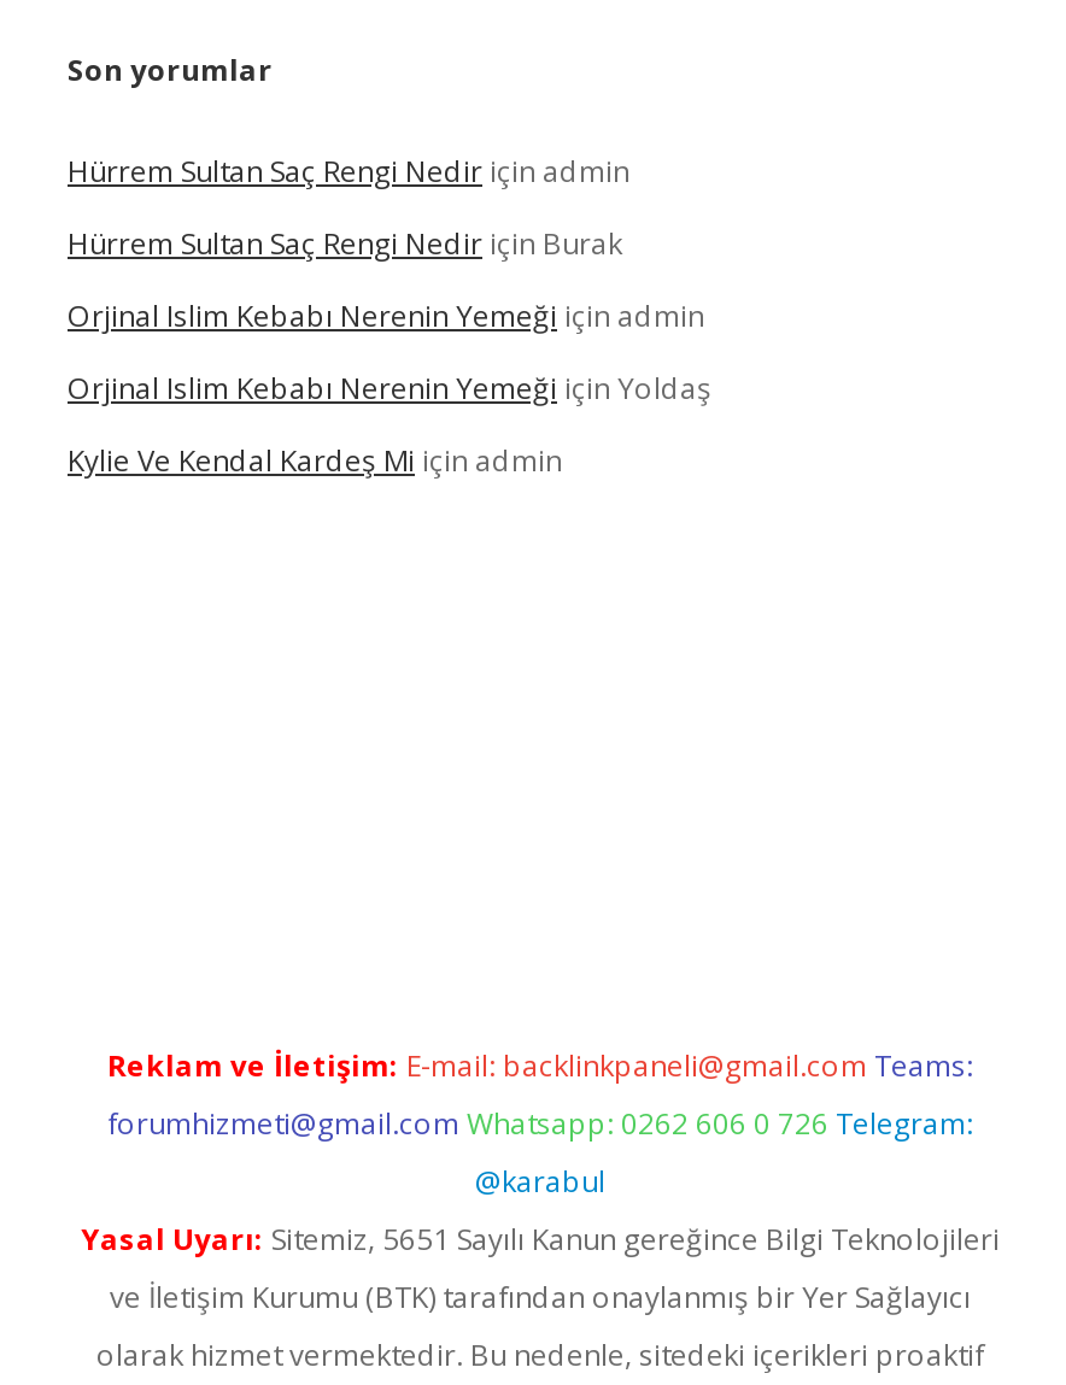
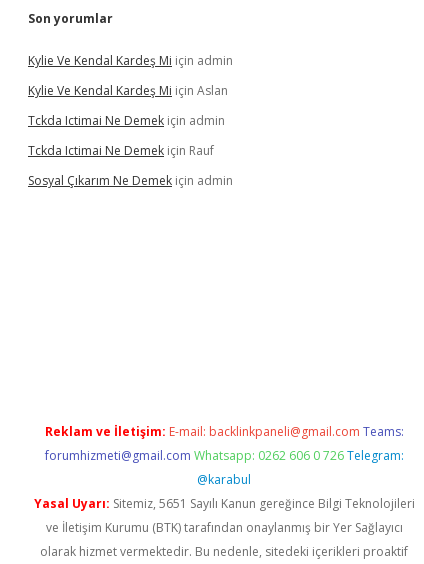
[68,151,711,409] Hürrem Sultan Saç Rengi Nedir için admin | Hürrem Sultan Saç Rengi Nedir için Burak | Orjinal Islim Kebabı Nerenin Yemeği için admin | Orjinal Islim Kebabı Nerenin Yemeği için Yoldaş -> none
moved [68,440,562,481] -> [28,52,233,69]: Kylie Ve Kendal Kardeş Mi için admin
none -> [28,82,233,189] Kylie Ve Kendal Kardeş Mi için Aslan | Tckda Ictimai Ne Demek için admin | Tckda Ictimai Ne Demek için Rauf | Sosyal Çıkarım Ne Demek için admin

